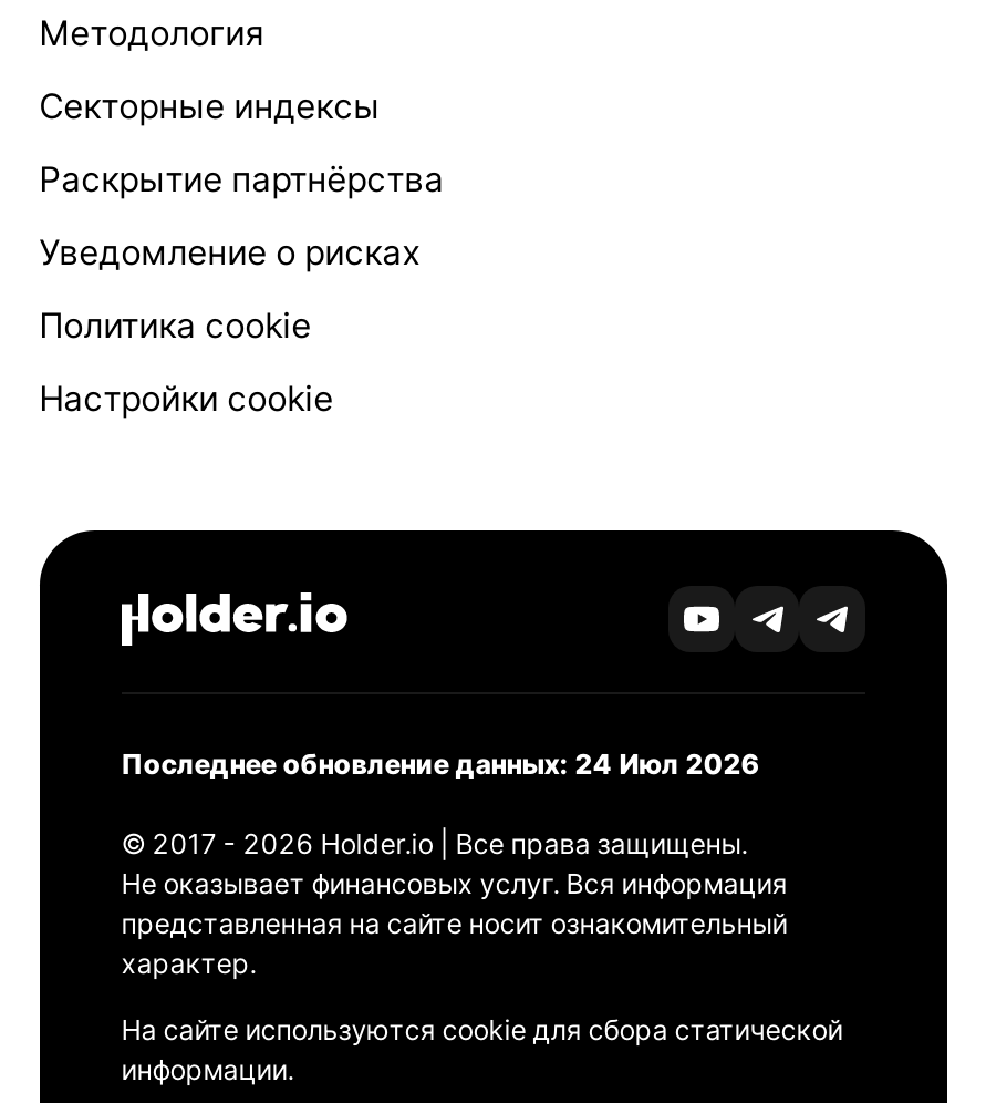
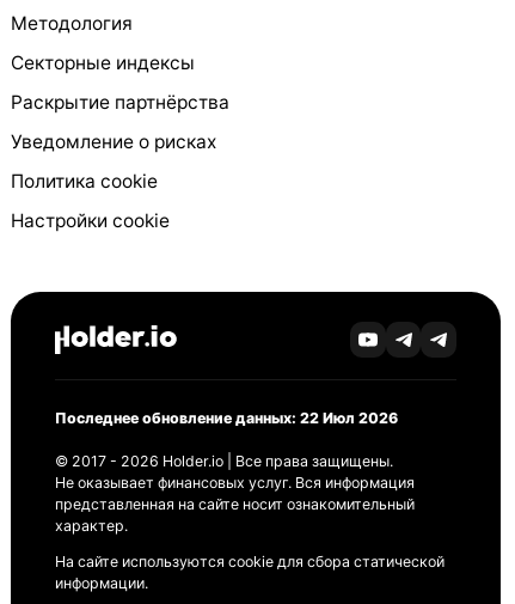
[121,747,759,780] Последнее обновление данных: 24 Июл 2026 -> [55,409,398,427] Последнее обновление данных: 22 Июл 2026

